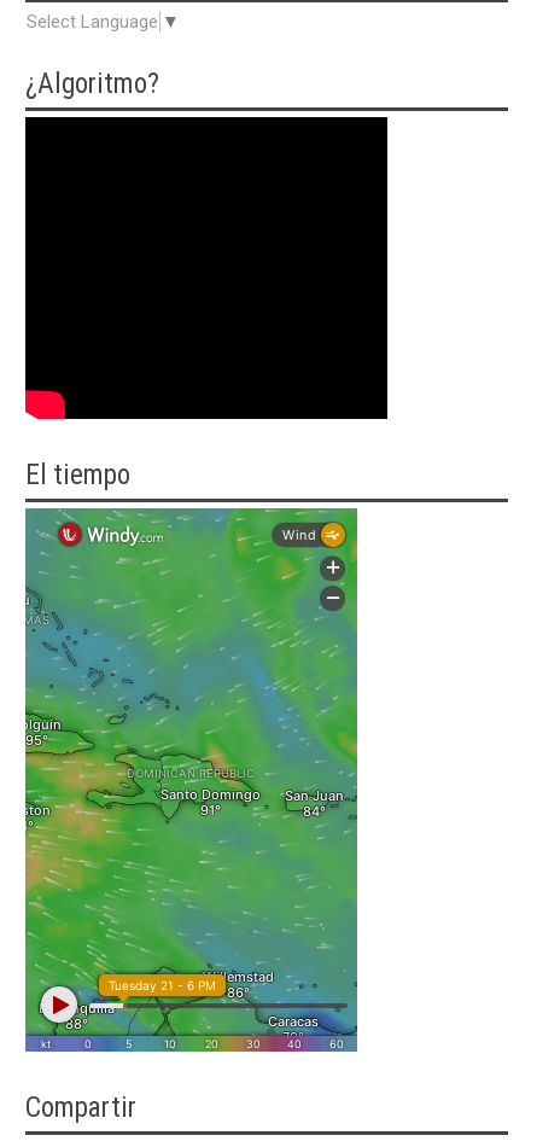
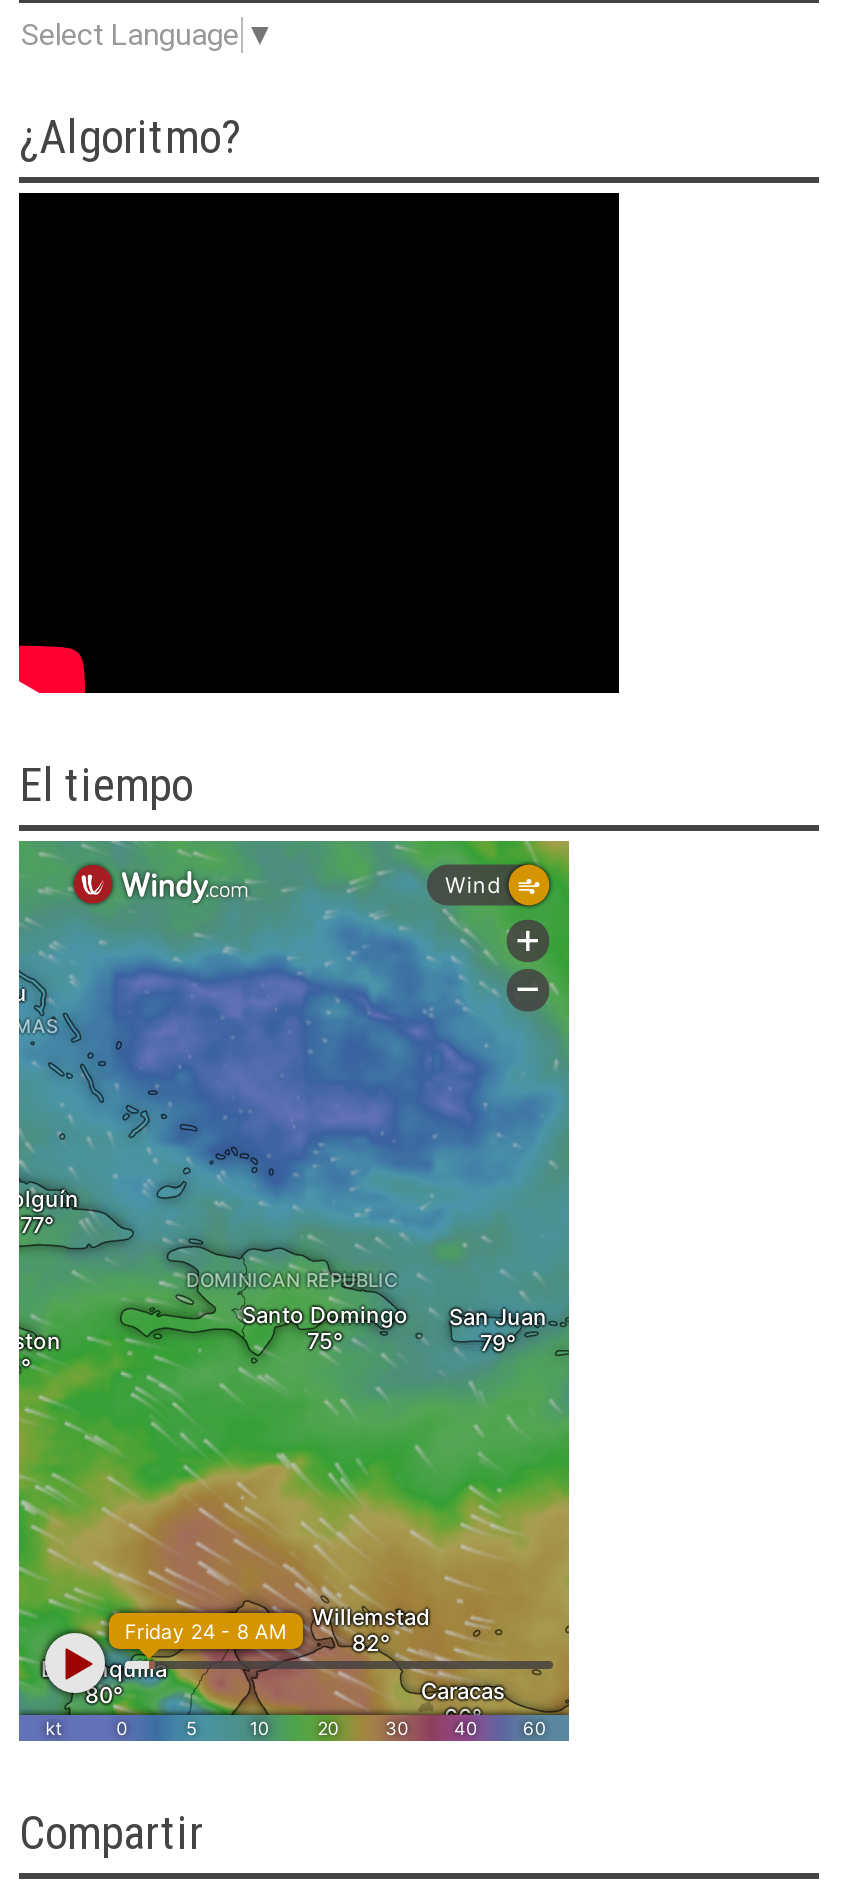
[25,508,358,1036] [image] -> [19,841,571,1715] [image]

